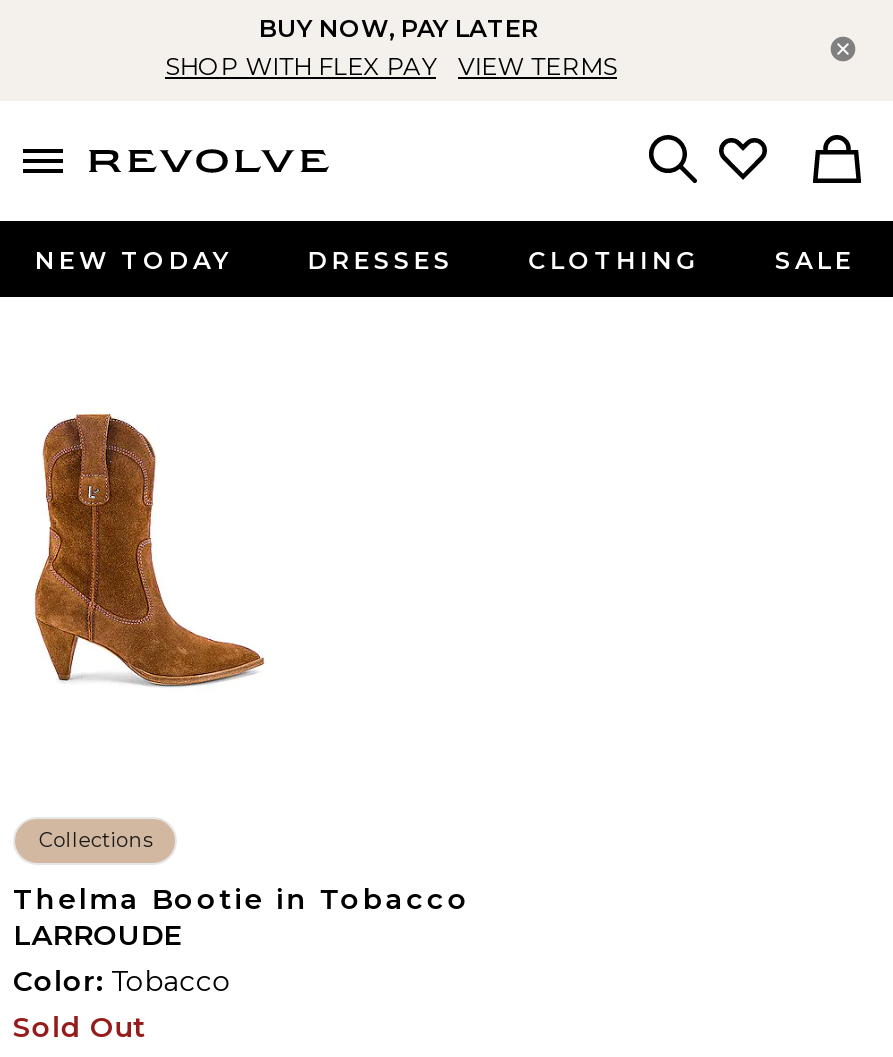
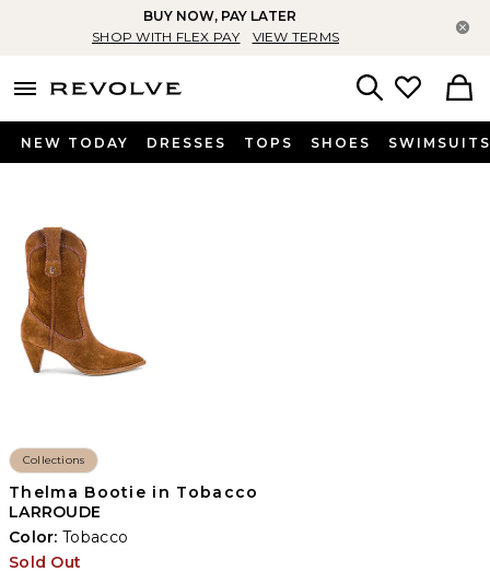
[528,245,855,275] CLOTHING | SALE -> [244,135,490,151] TOPS | SHOES | SWIMSUITS

